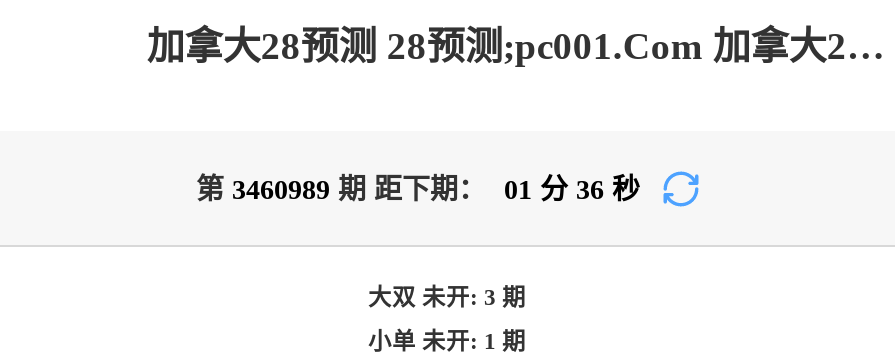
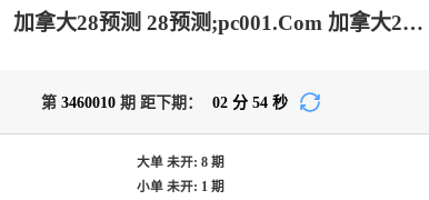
[196,175,640,205] 第3460989期 距下期： 01分 36秒 -> [41,94,287,111] 第3460010期 距下期： 02分 54秒
[368,285,526,311] 大双未开: 3期 -> [136,156,224,170] 大单未开: 8期

